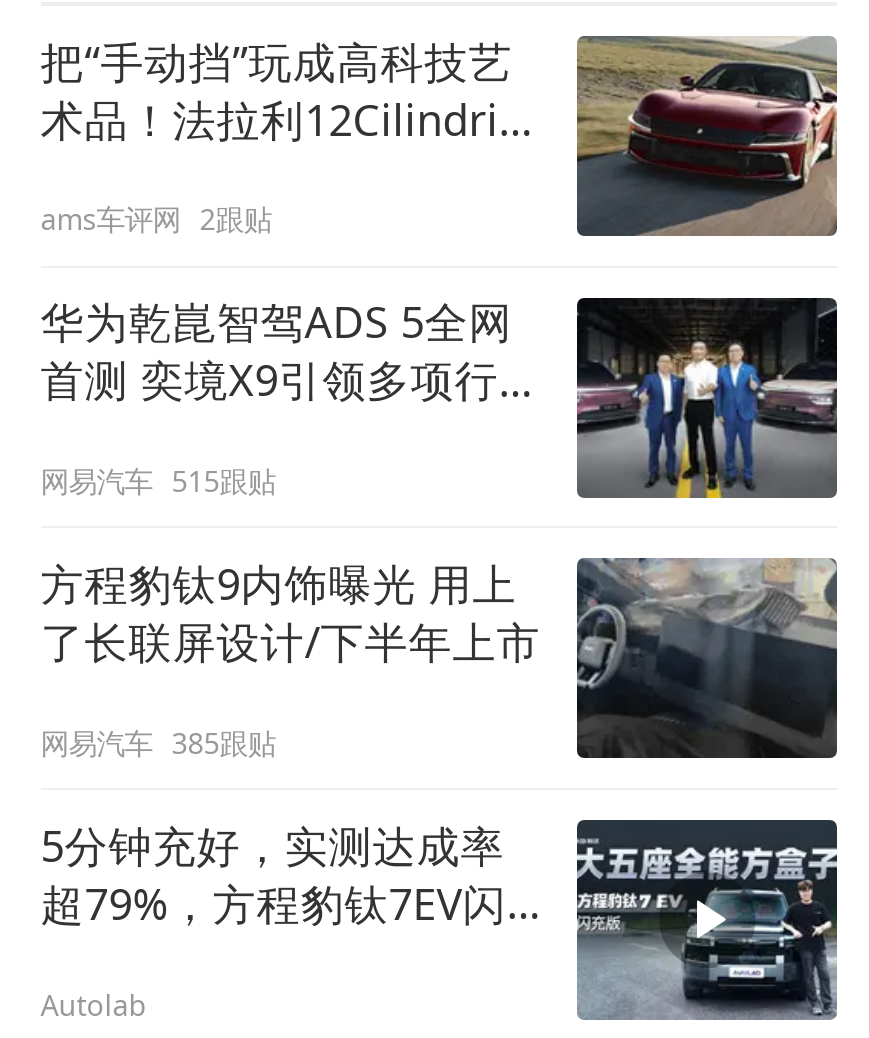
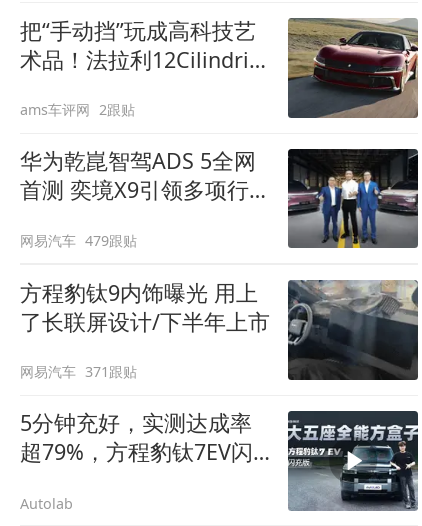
[40,461,276,499] 网易汽车 515跟贴 -> [20,231,137,250] 网易汽车 479跟贴
[40,723,276,761] 网易汽车 385跟贴 -> [20,362,137,381] 网易汽车 371跟贴

